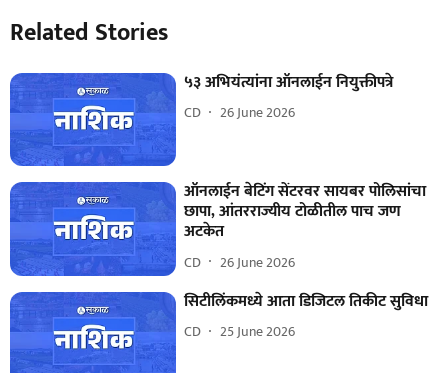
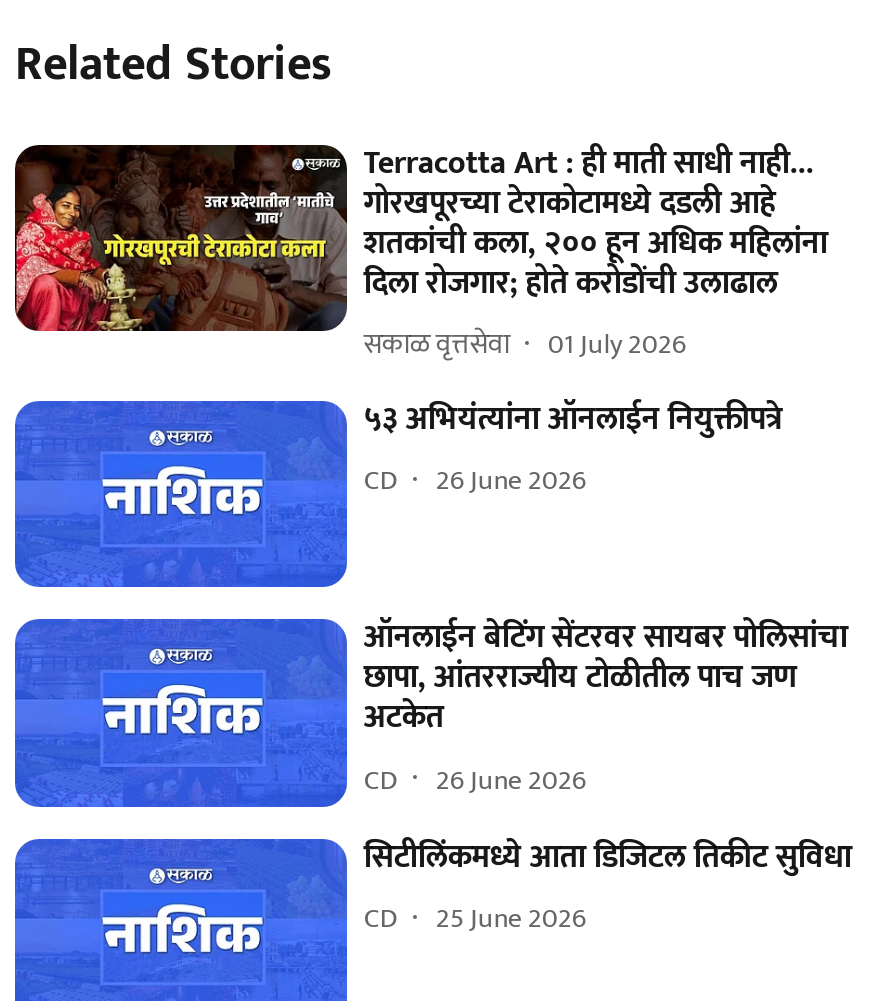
none -> [13,136,828,367] [image] | Terracotta Art : ही माती साधी नाही... | गोरखपूरच्या टेराकोटामध्ये दडली आहे | शतकांची कला, २०० हून अधिक महिलांना | दिला रोजगार; होते करोडोंची उलाढाल | सकाळ वृत्तसेवा | 01 July 2026

